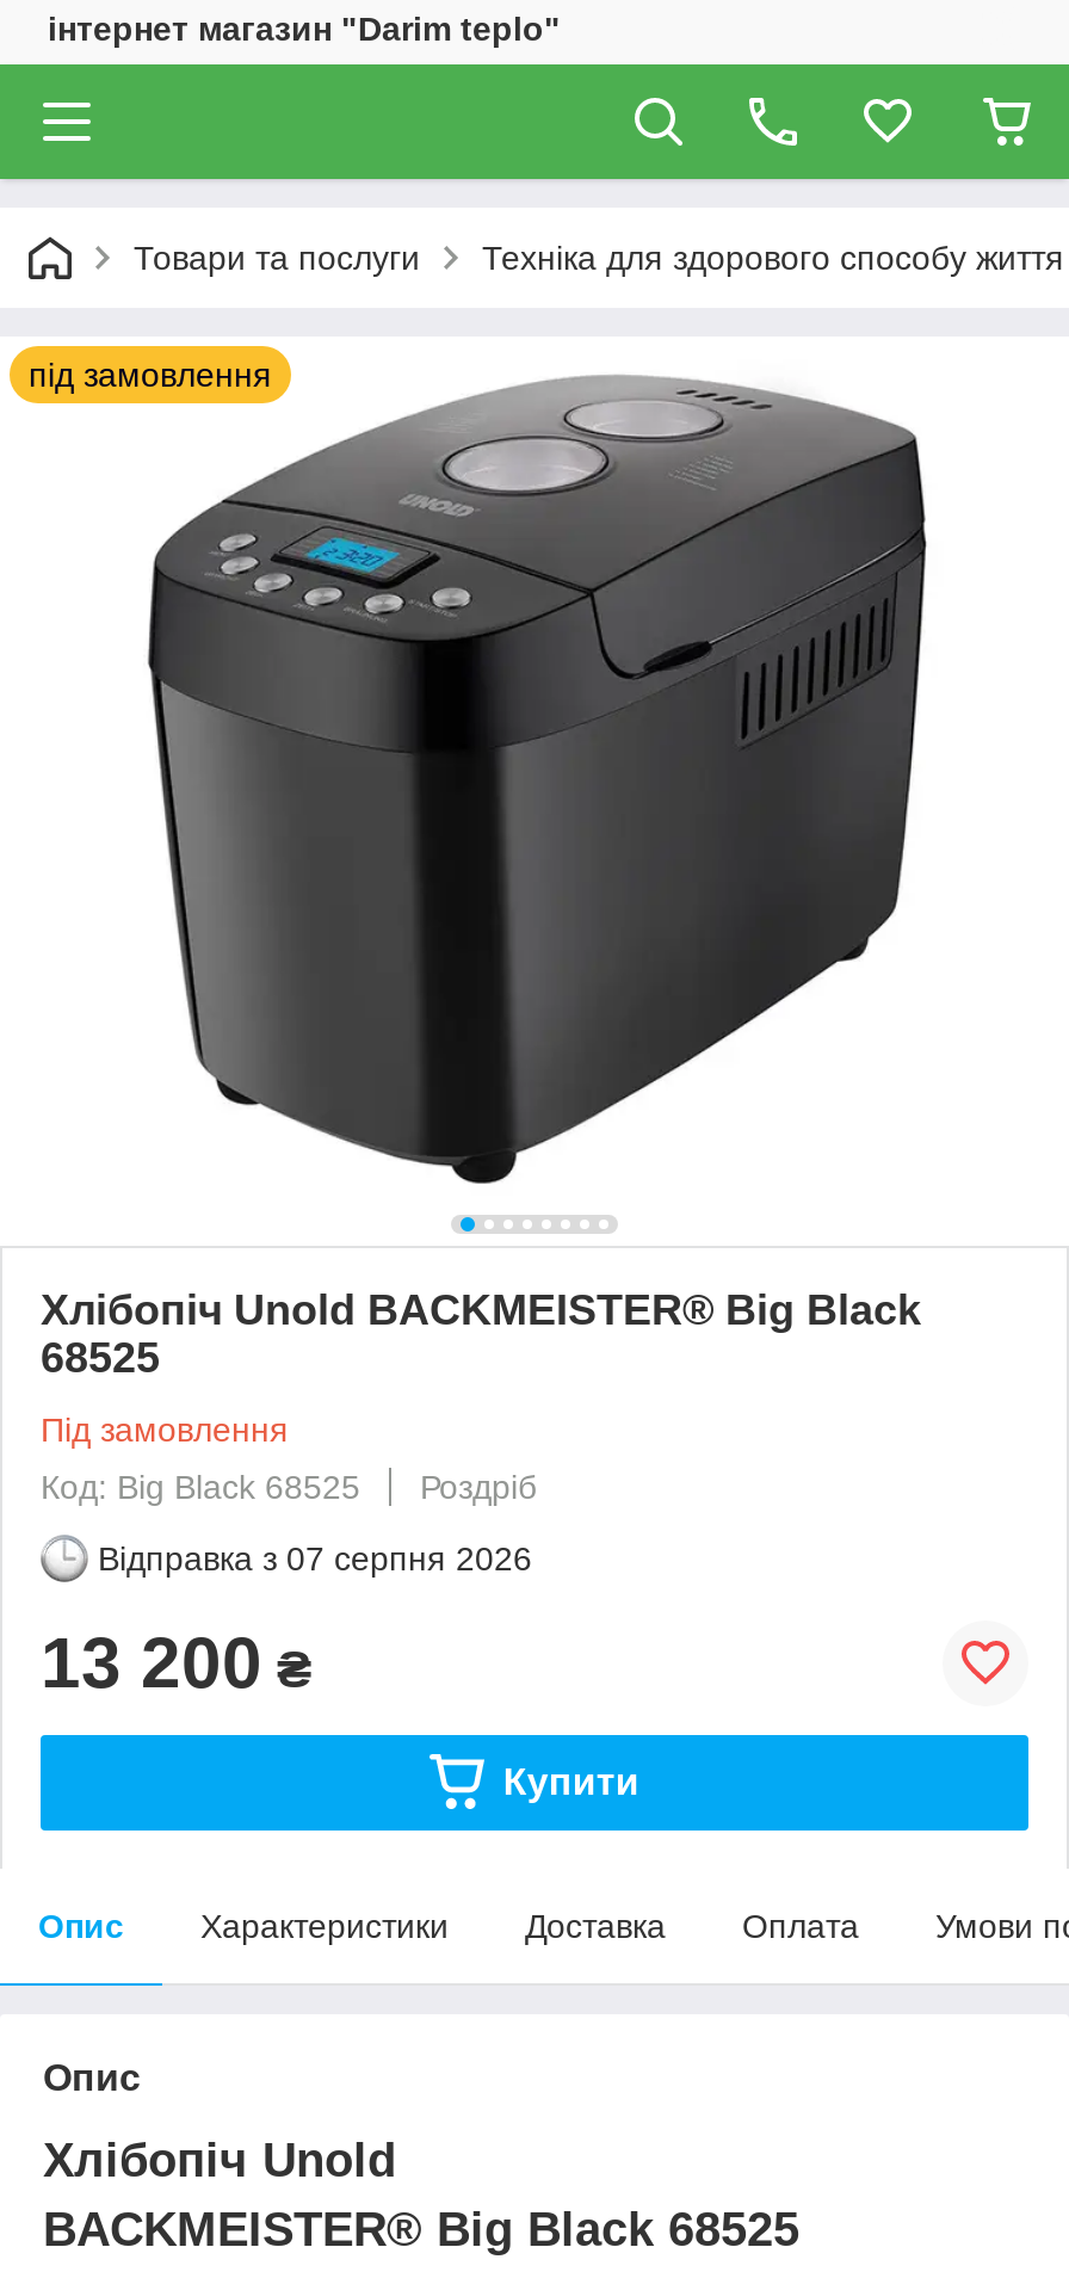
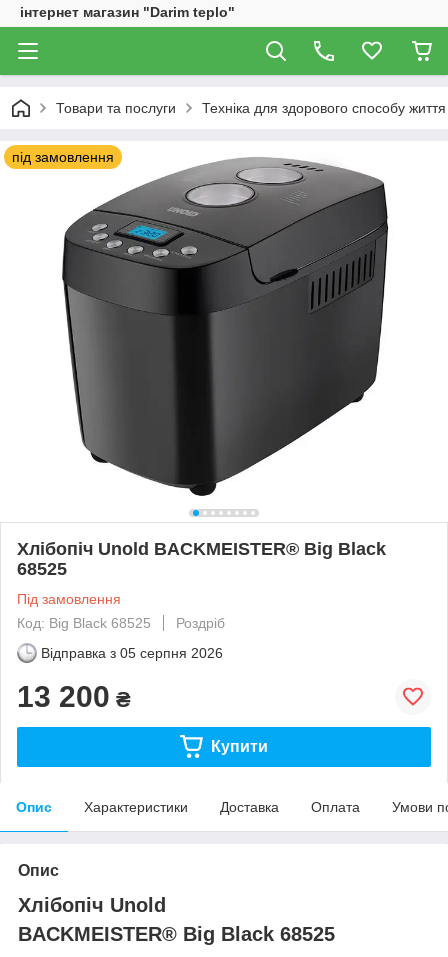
[98,1539,532,1577] Відправка з 07 серпня 2026 -> [41,645,223,661] Відправка з 05 серпня 2026

